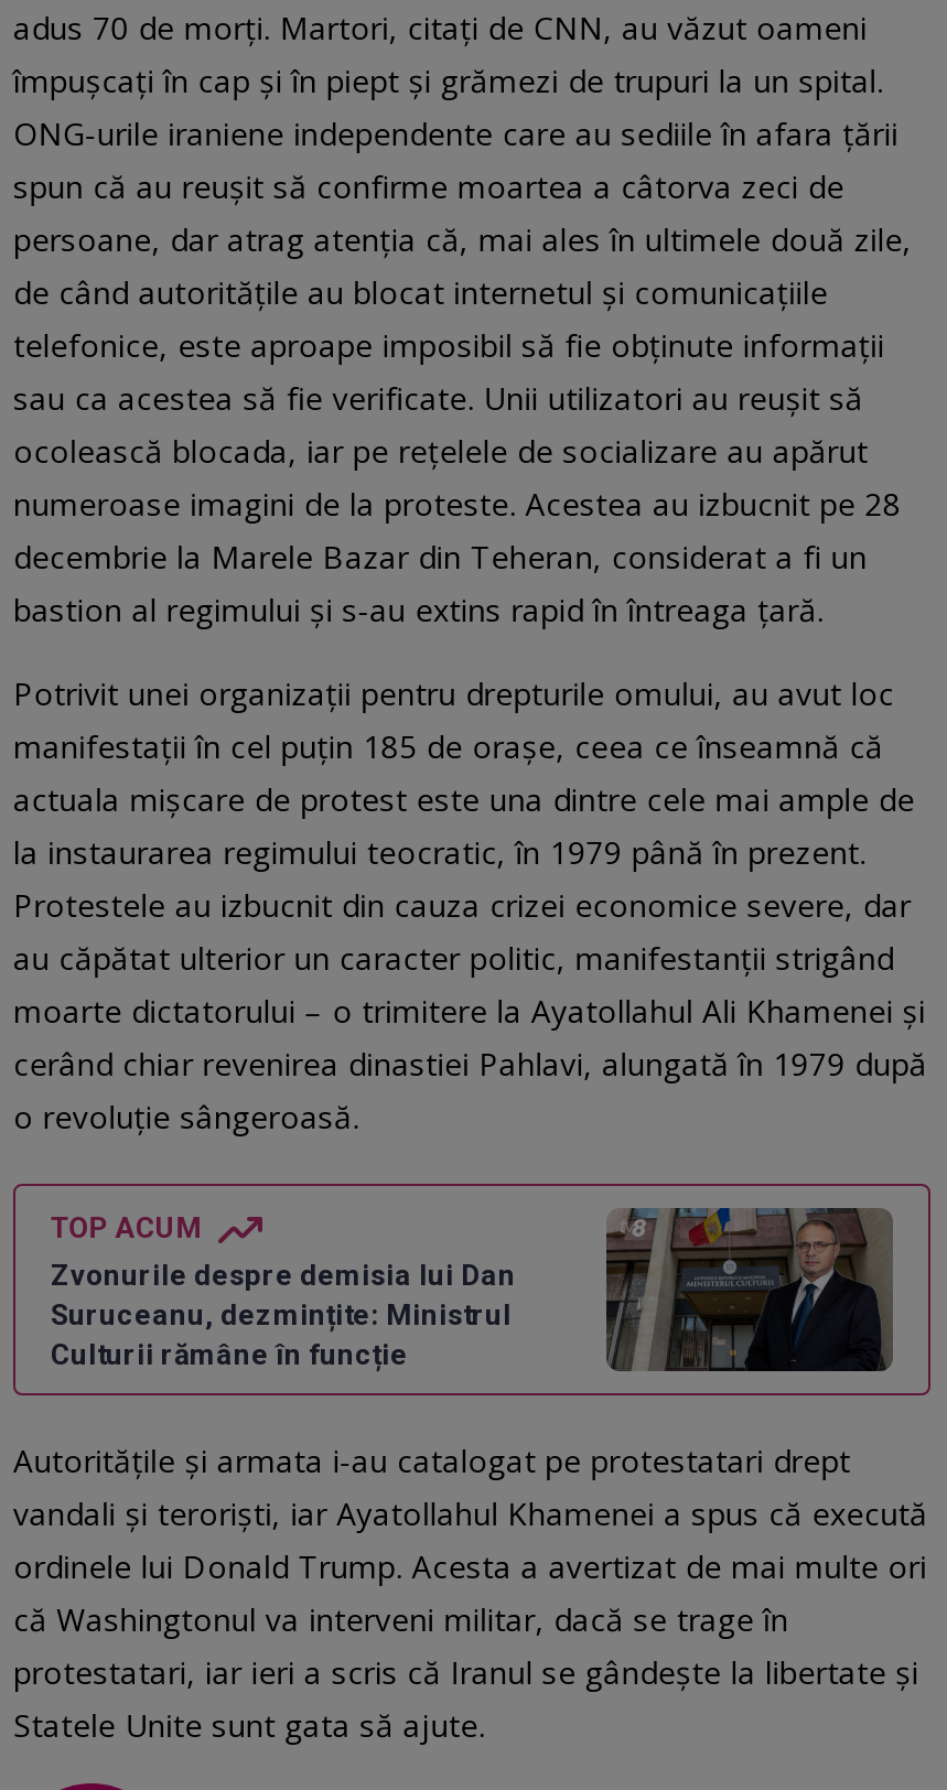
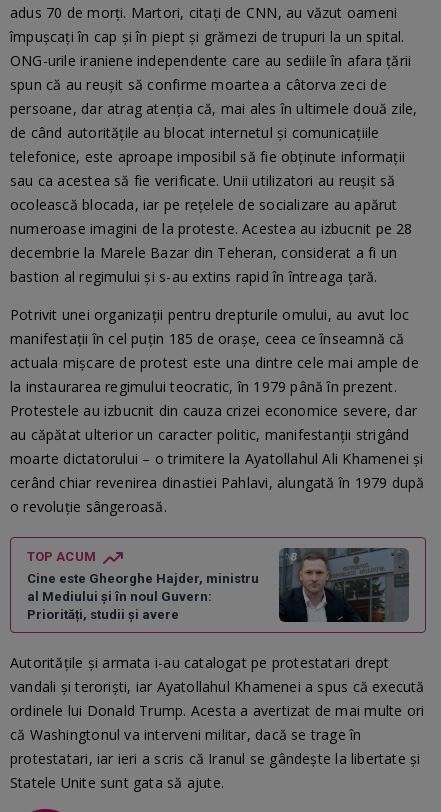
[51,1206,891,1373] [image] | Zvonurile despre demisia lui Dan | Suruceanu, dezmințite: Ministrul | Culturii rămâne în funcție -> [27,547,409,623] [image] | Cine este Gheorghe Hajder, ministru | al Mediului și în noul Guvern: | Priorități, studii și avere

